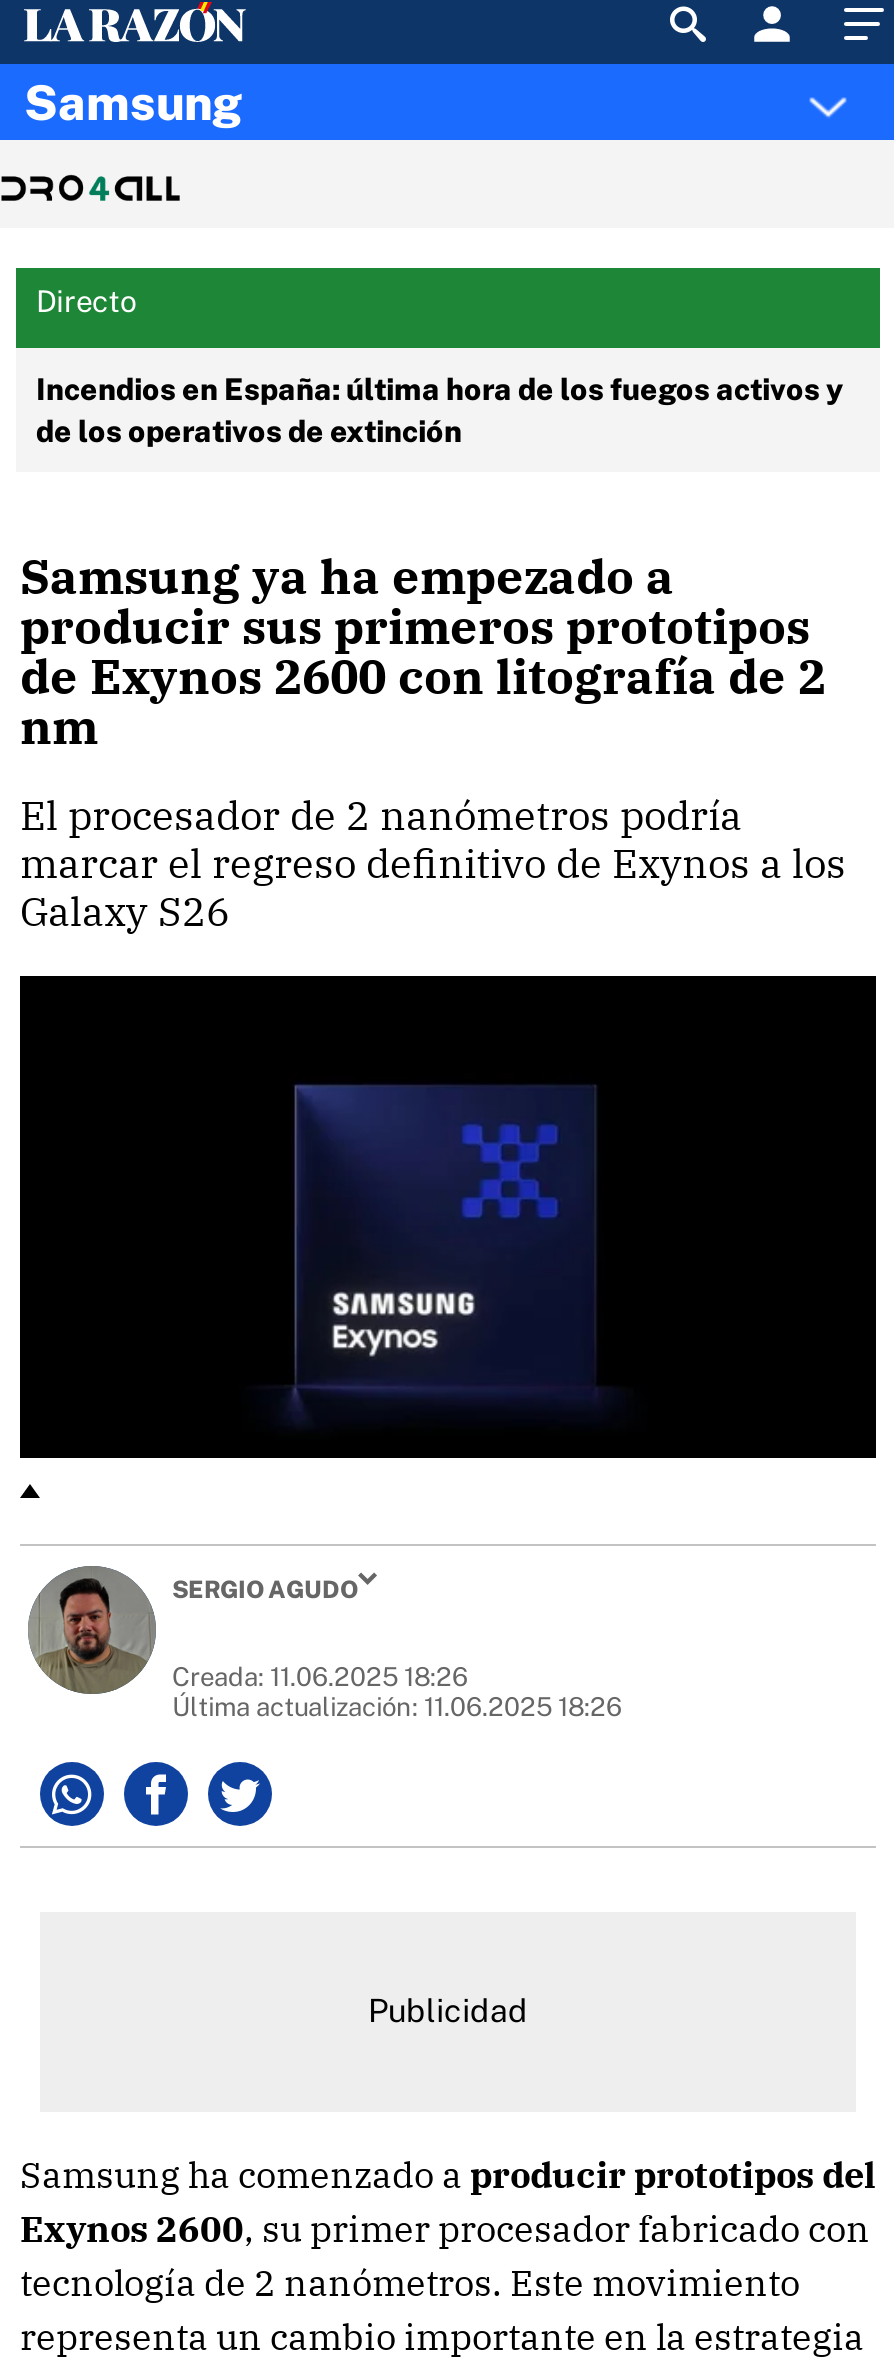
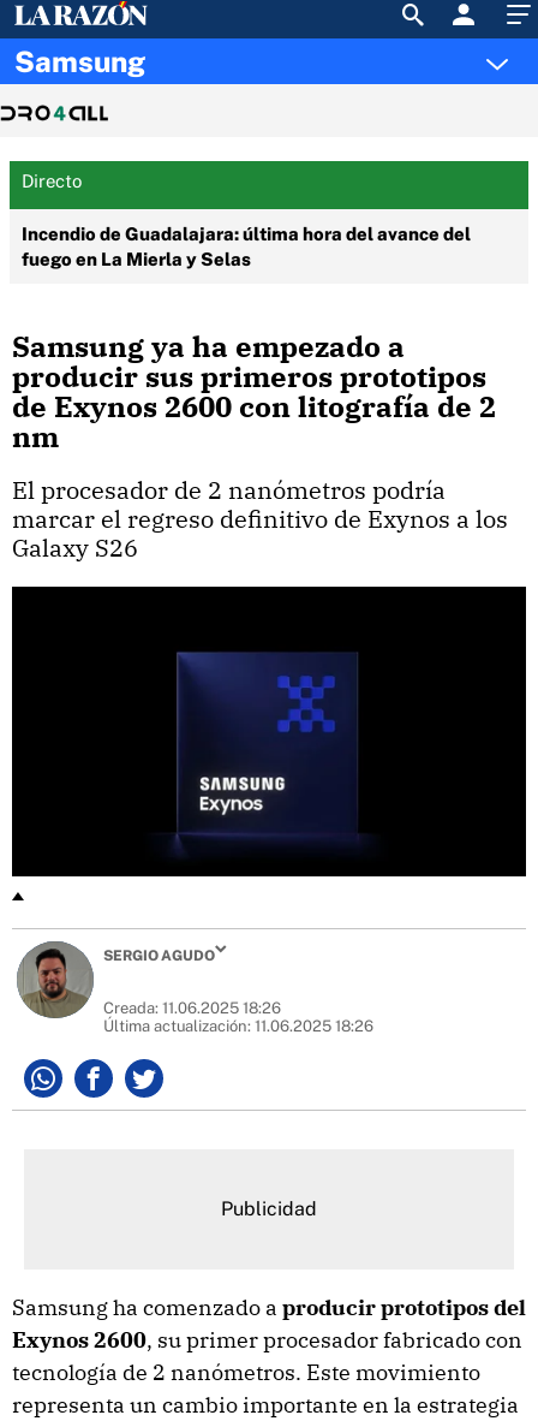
[36,372,844,448] Incendios en España: última hora de los fuegos activos y | de los operativos de extinción -> [22,224,471,269] Incendio de Guadalajara: última hora del avance del | fuego en La Mierla y Selas

